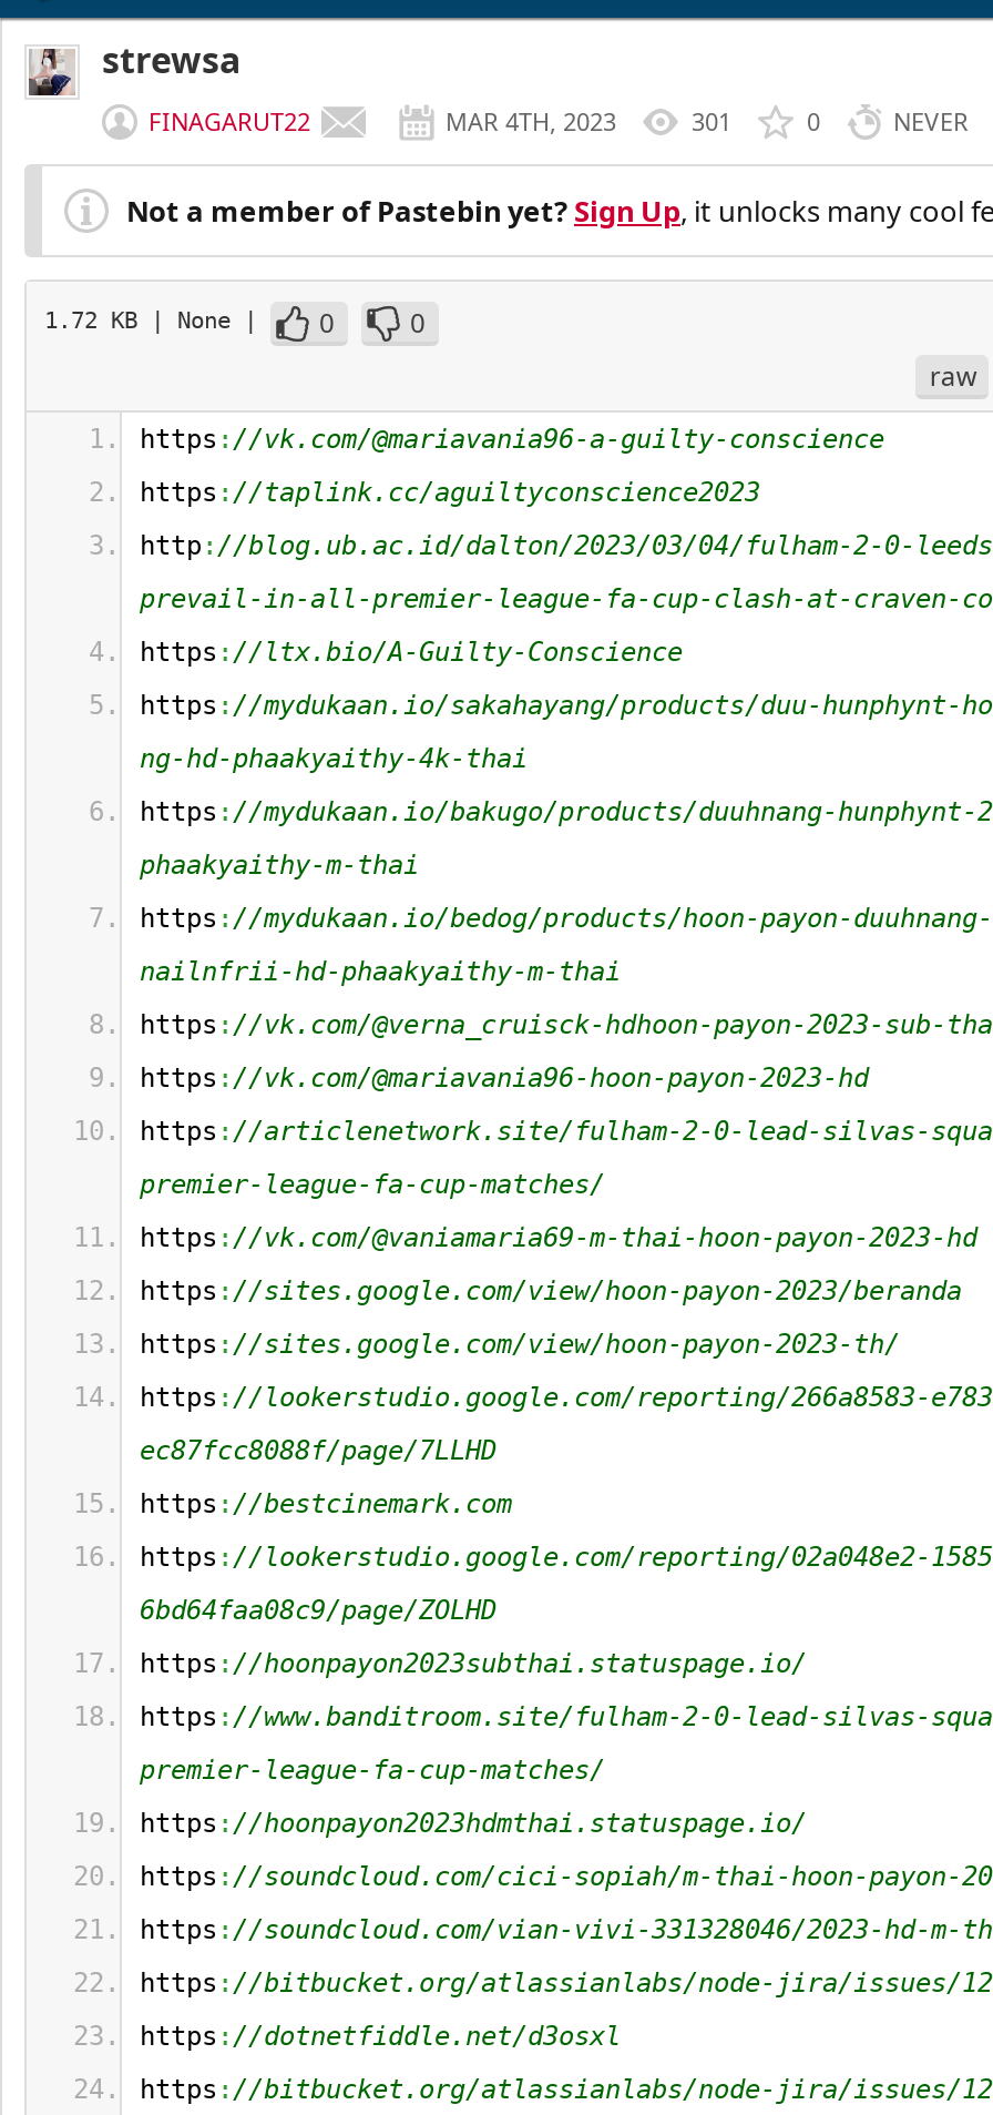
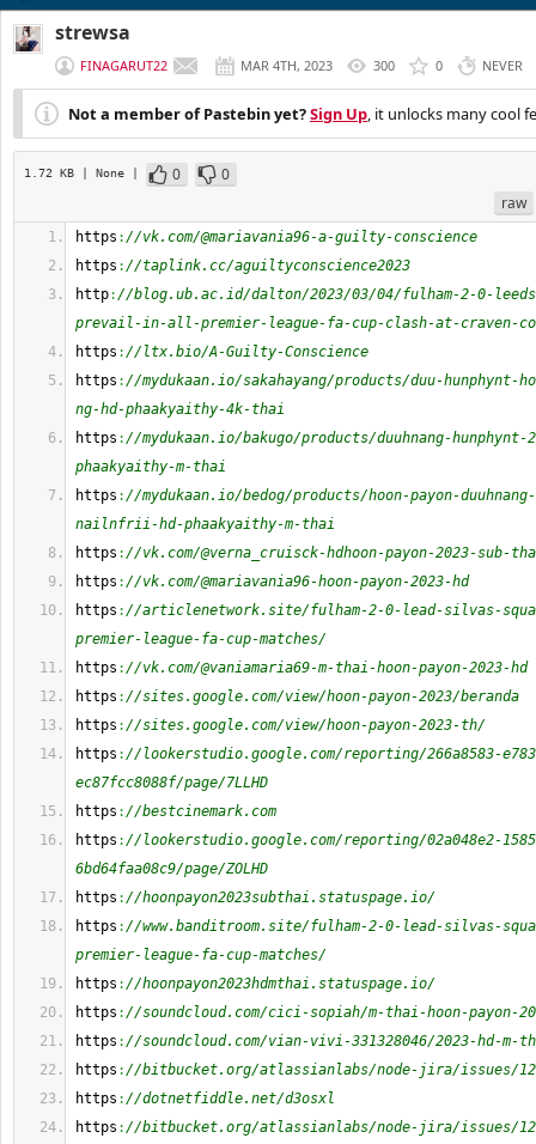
[692,104,731,138] 301 -> [373,56,395,74] 300

